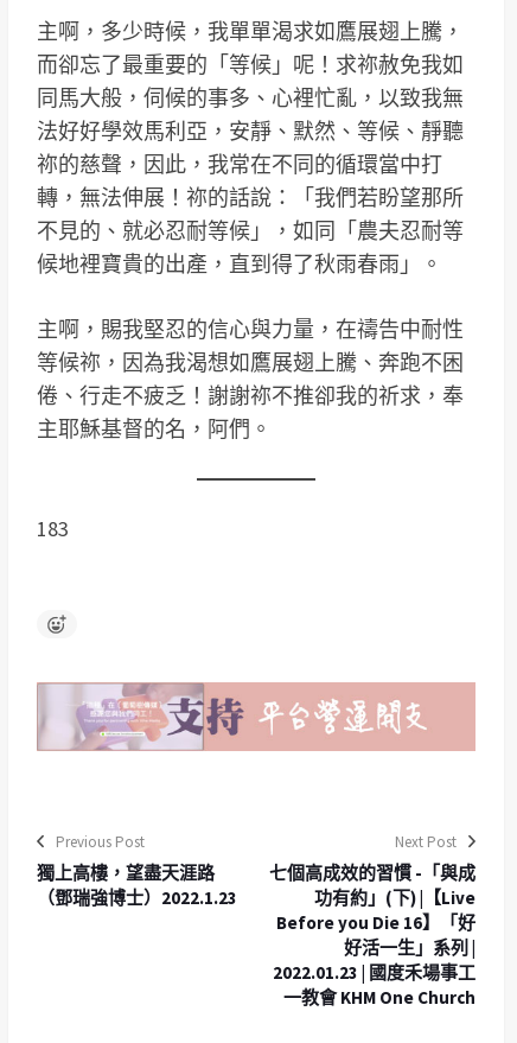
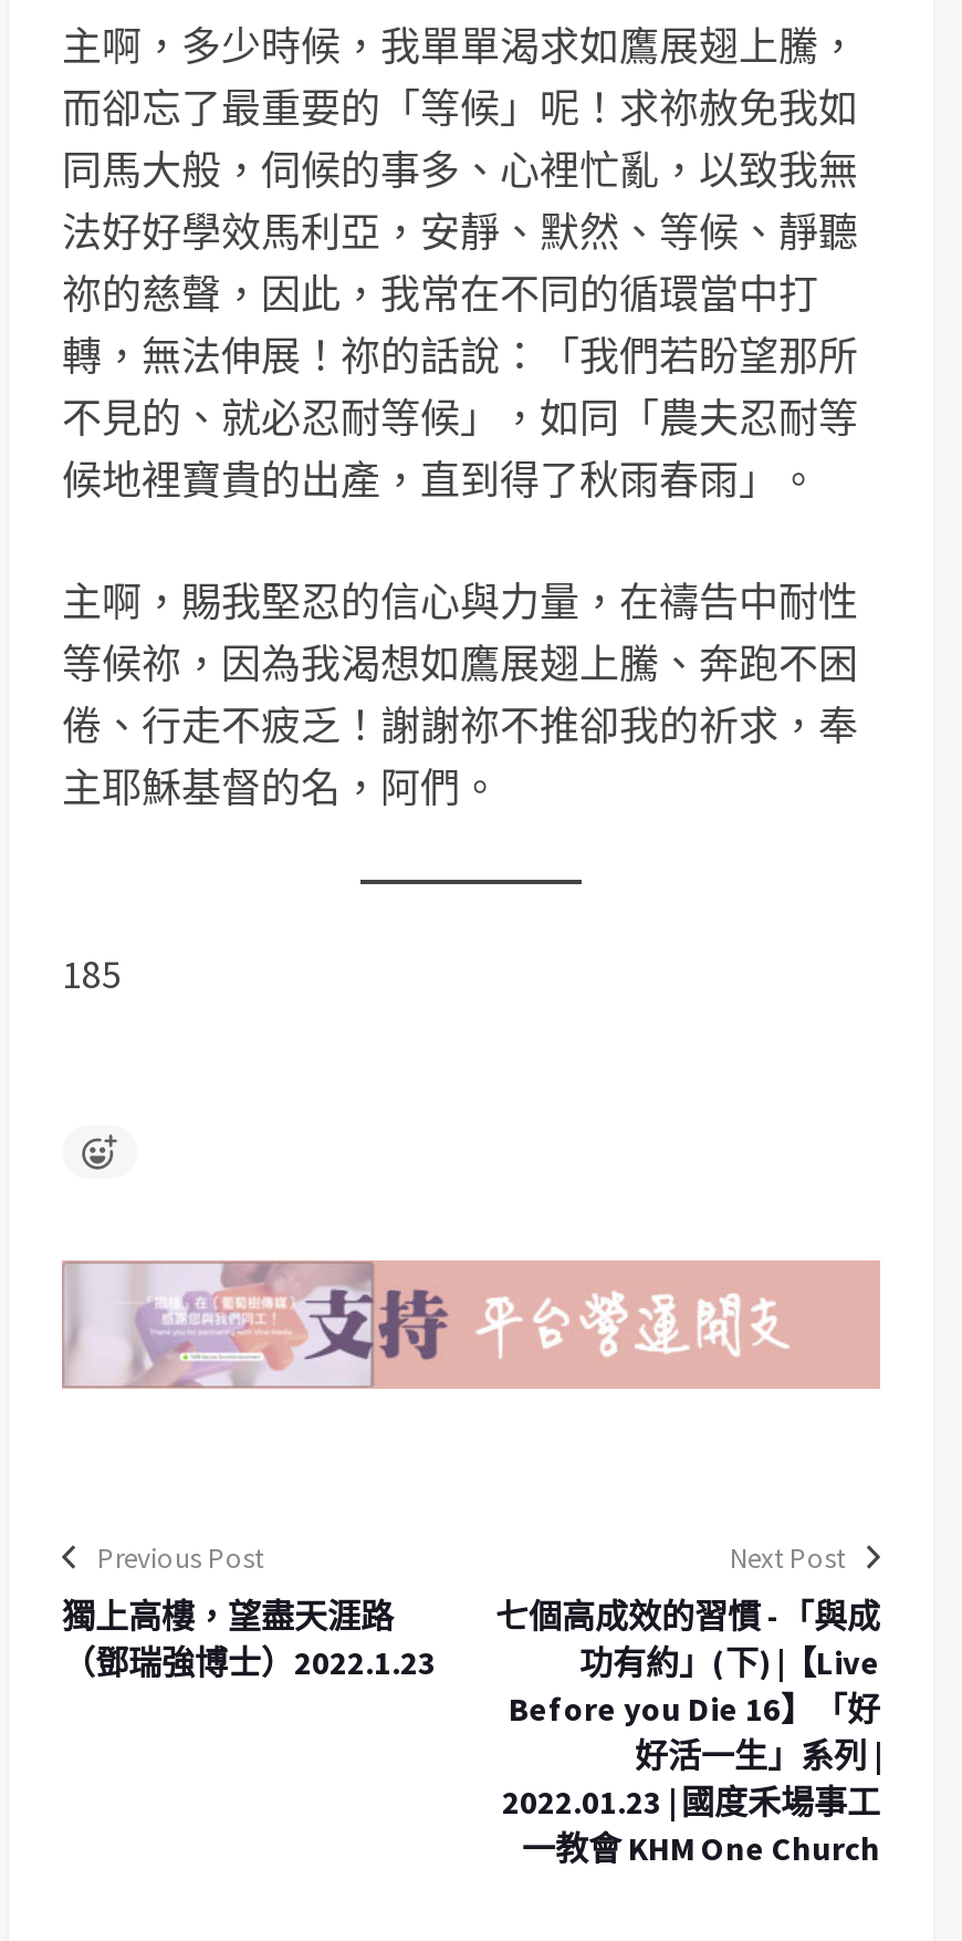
[37,515,69,542] 183 -> [62,948,122,999] 185

